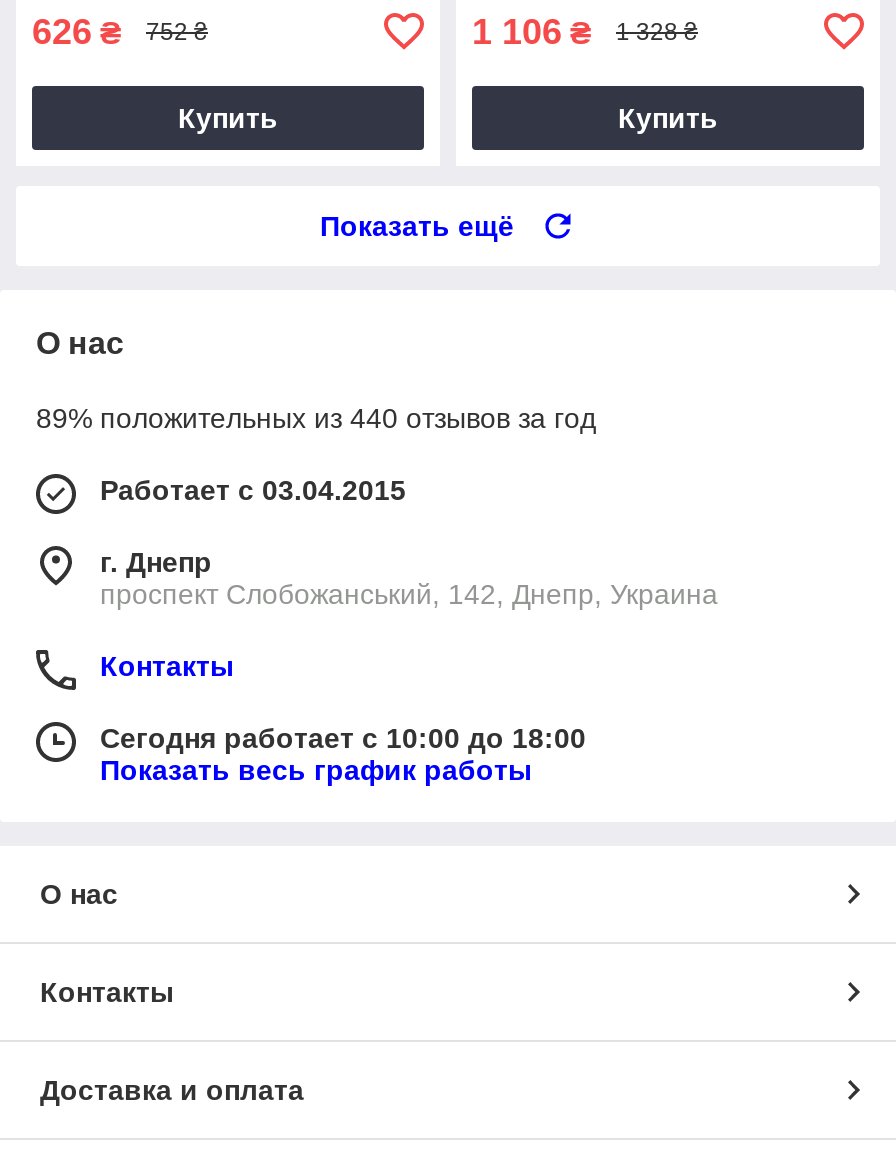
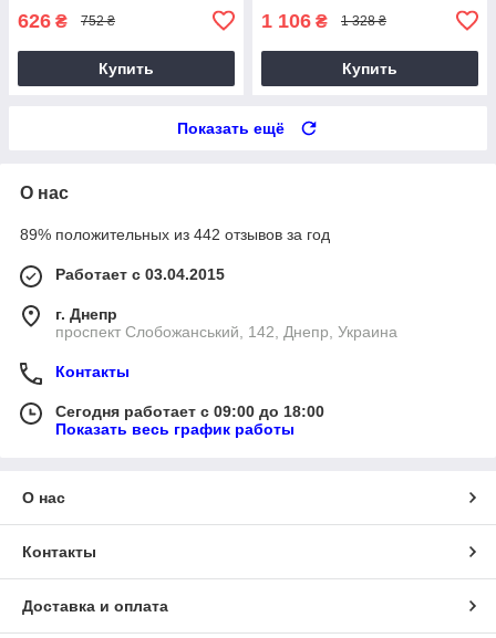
[36,402,596,434] 89% положительных из 440 отзывов за год -> [20,225,330,243] 89% положительных из 442 отзывов за год
[100,722,586,754] Сегодня работает с 10:00 до 18:00 -> [55,402,324,420] Сегодня работает с 09:00 до 18:00

